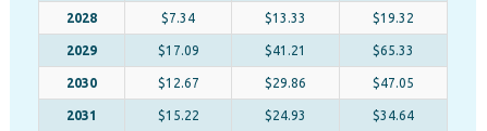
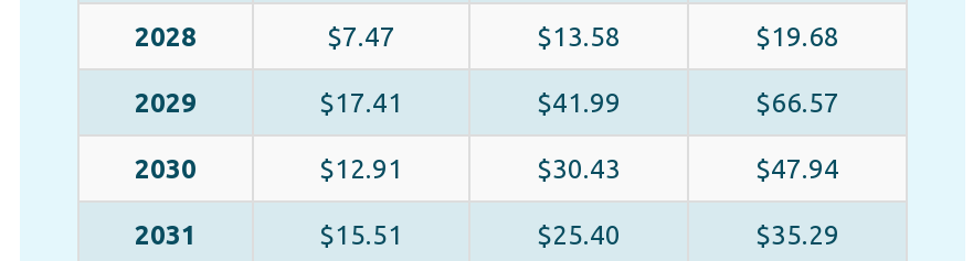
[161,11,195,25] $7.34 -> [327,22,395,50] $7.47
[265,11,306,25] $13.33 -> [537,22,621,50] $13.58
[373,11,414,25] $19.32 -> [755,22,839,50] $19.68
[157,43,199,57] $17.09 -> [319,88,403,116] $17.41
[265,43,306,57] $41.21 -> [537,88,621,116] $41.99
[373,43,414,57] $65.33 -> [755,88,839,116] $66.57
[157,76,199,90] $12.67 -> [319,154,403,182] $12.91
[265,76,306,90] $29.86 -> [537,154,621,182] $30.43
[373,76,414,90] $47.05 -> [755,154,839,182] $47.94
[157,108,199,122] $15.22 -> [319,220,403,248] $15.51
[265,108,306,122] $24.93 -> [537,220,621,248] $25.40
[373,108,414,122] $34.64 -> [755,220,839,248] $35.29

